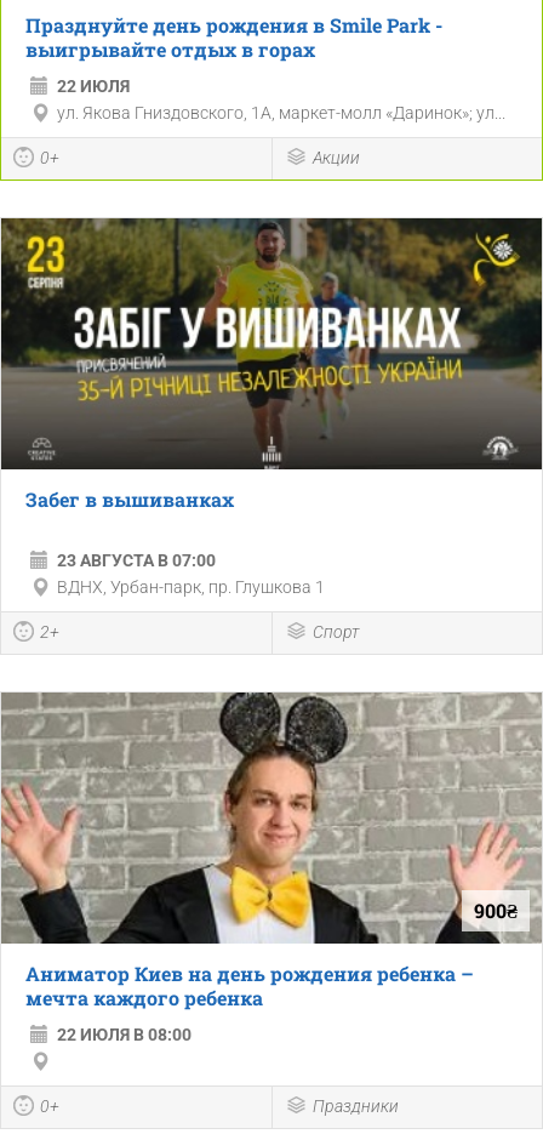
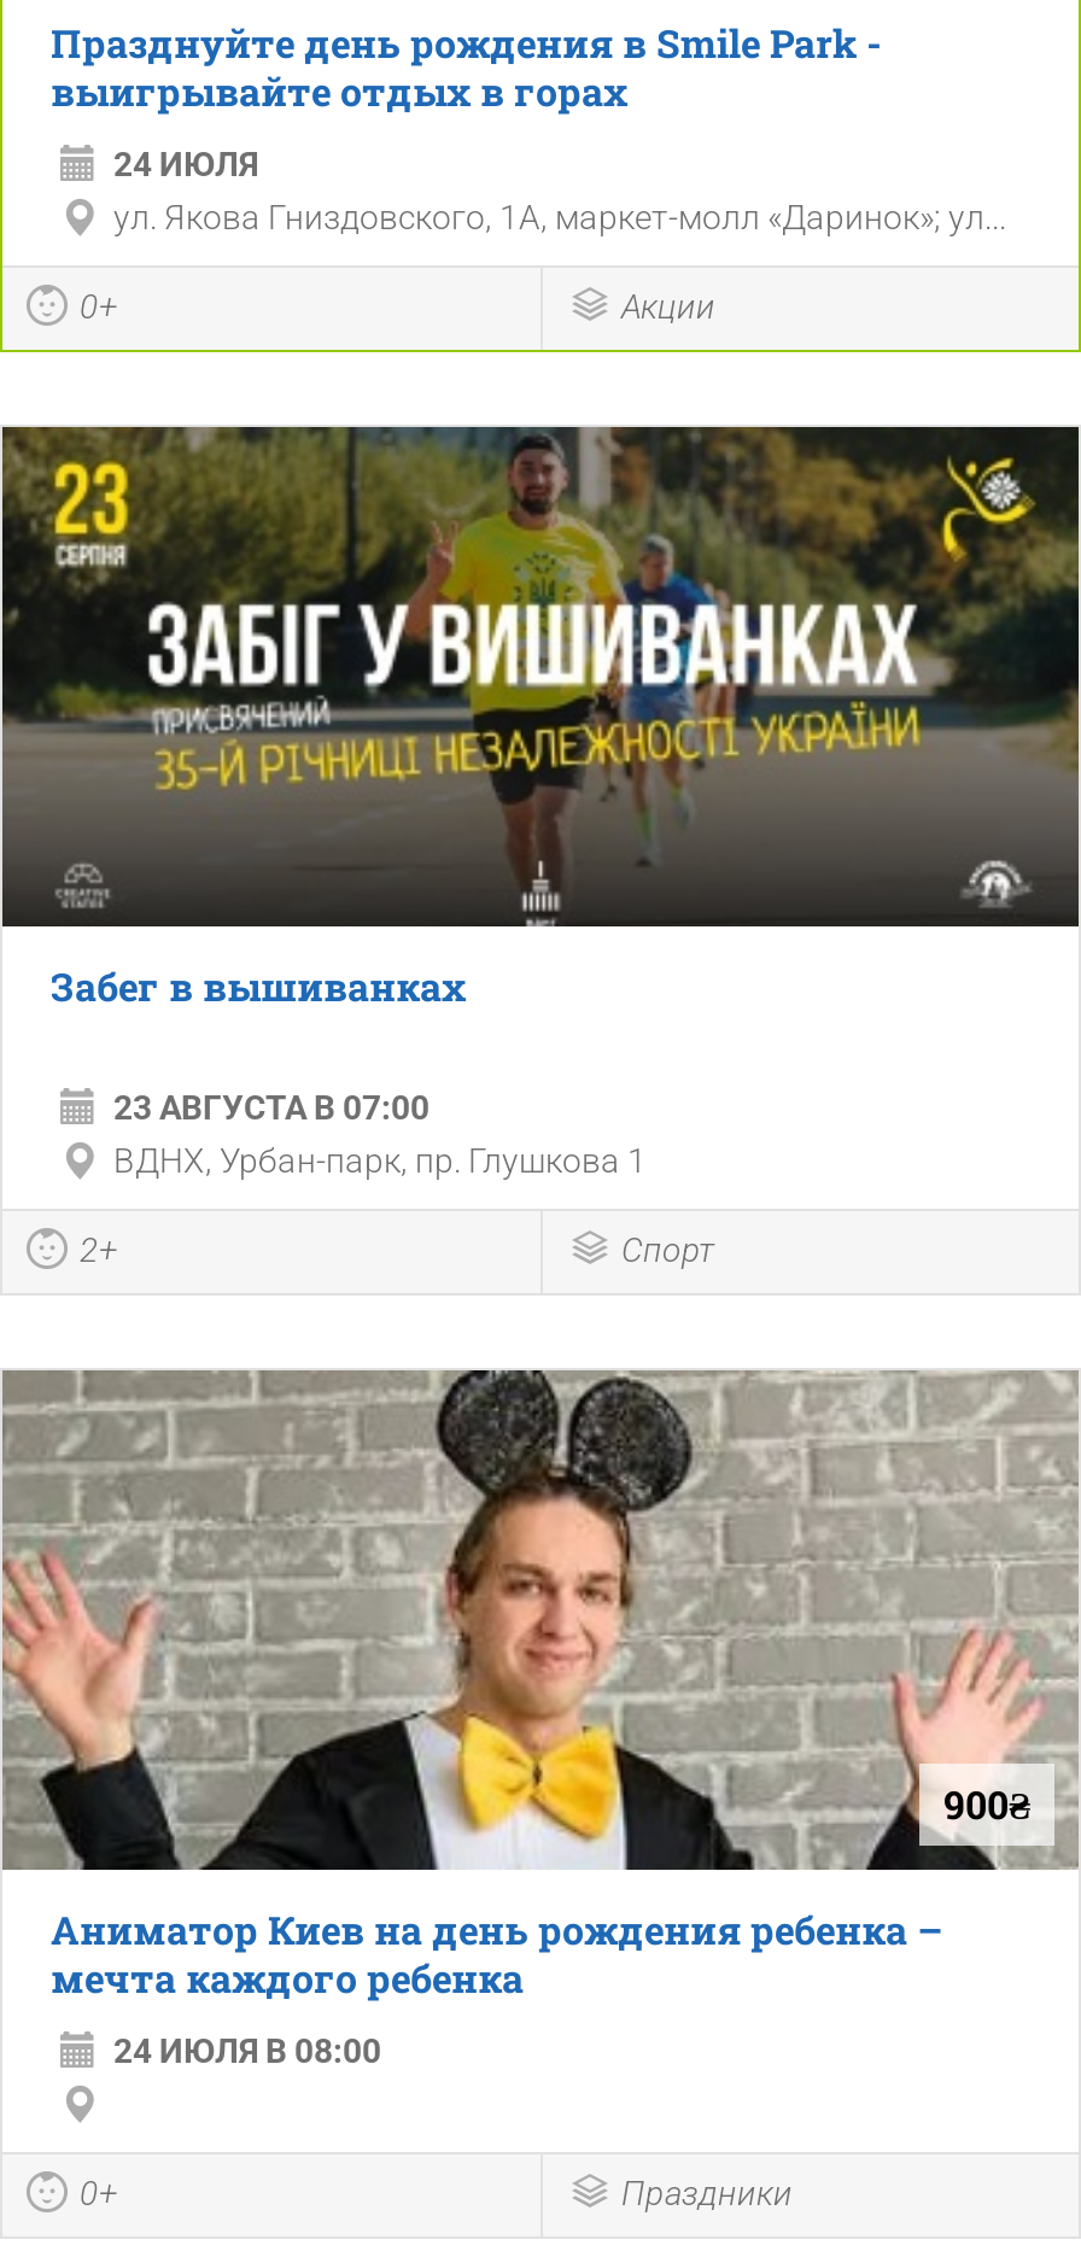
[57,76,130,96] 22 ИЮЛЯ -> [113,145,258,183] 24 ИЮЛЯ
[57,1025,192,1044] 22 ИЮЛЯ В 08:00 -> [113,2032,381,2071] 24 ИЮЛЯ В 08:00

